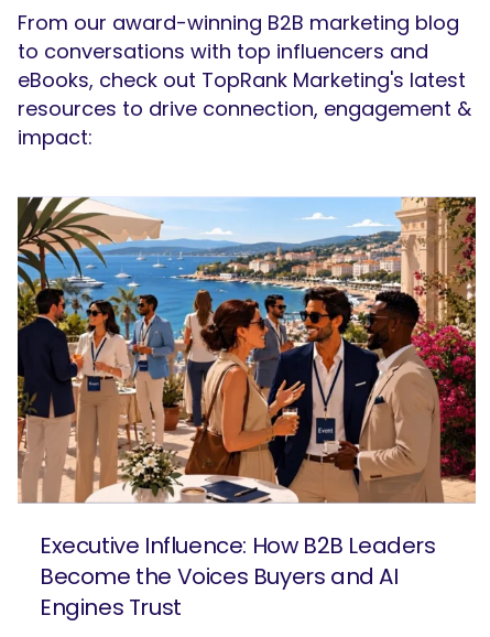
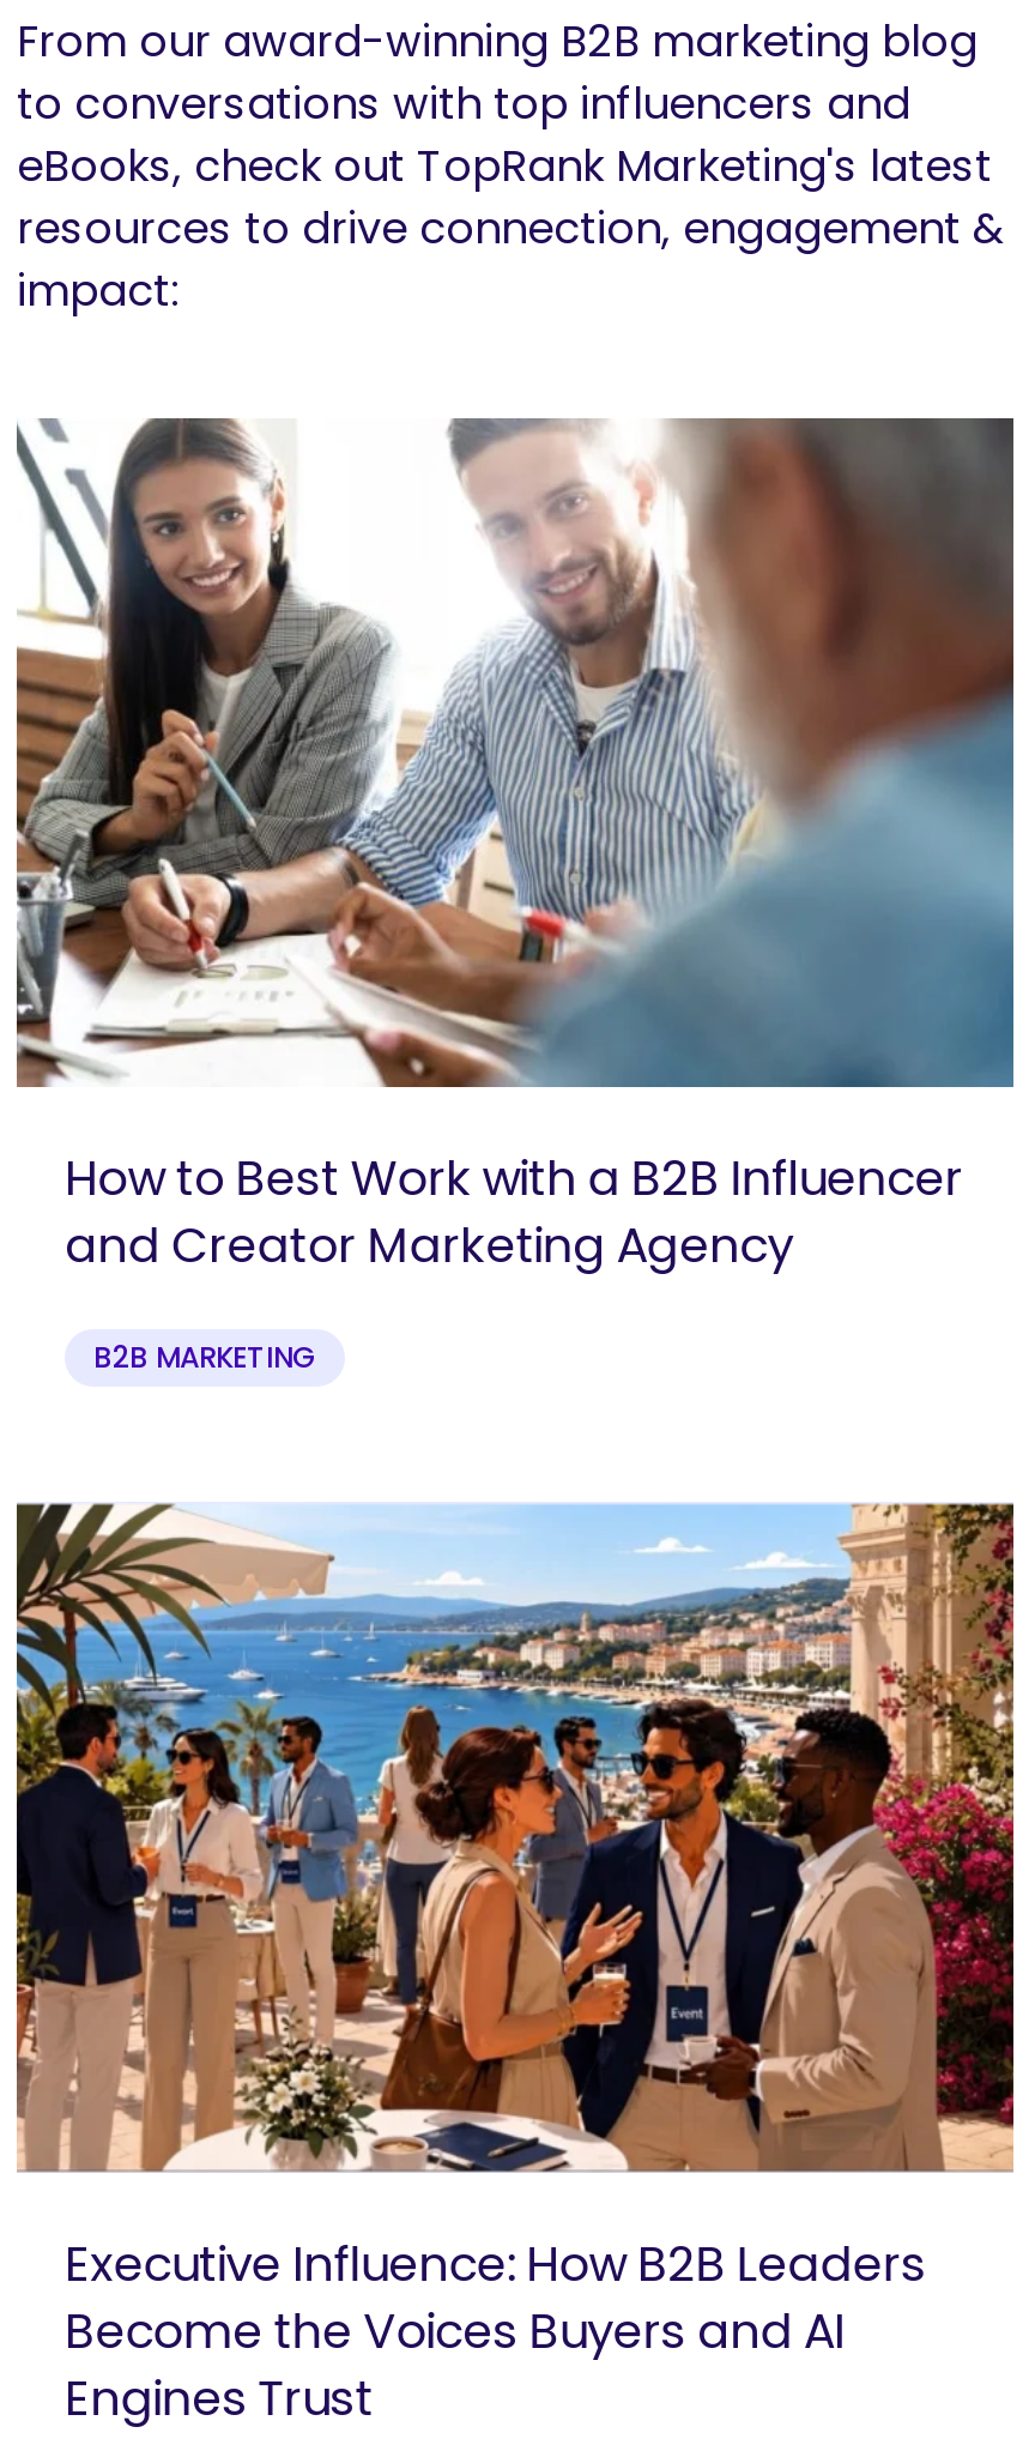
none -> [14,416,1016,1378] [image] | How to Best Work with a B2B Influencer | and Creator Marketing Agency | B2B MARKETING

